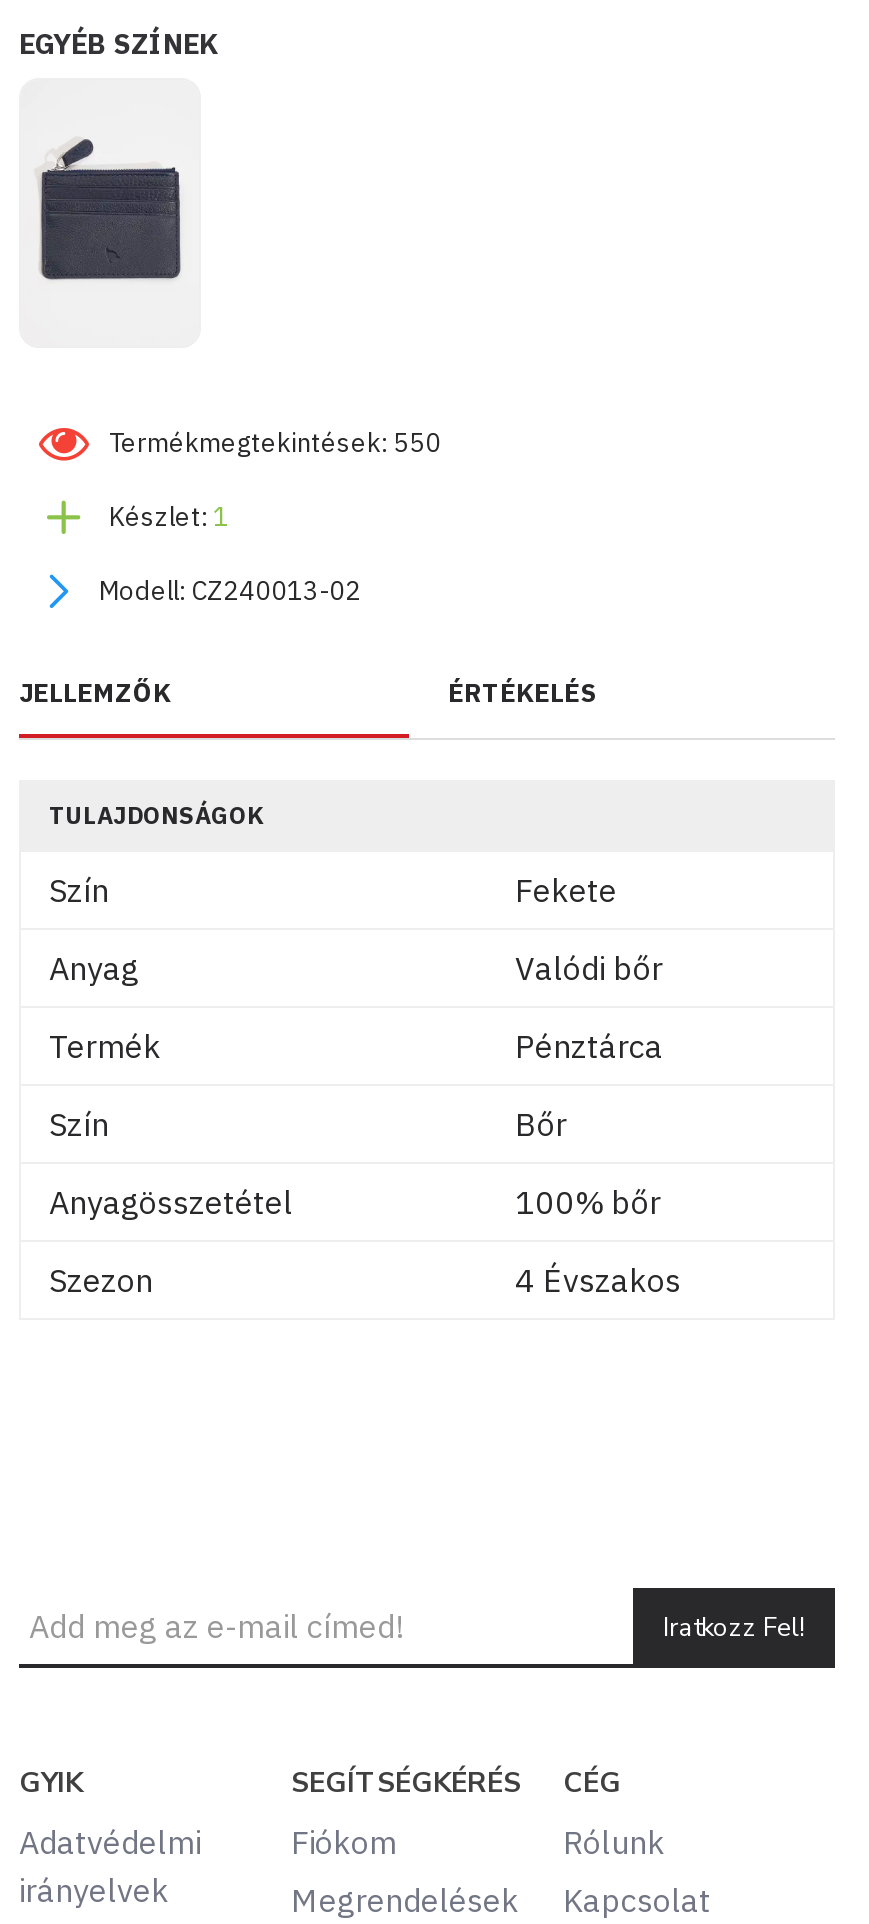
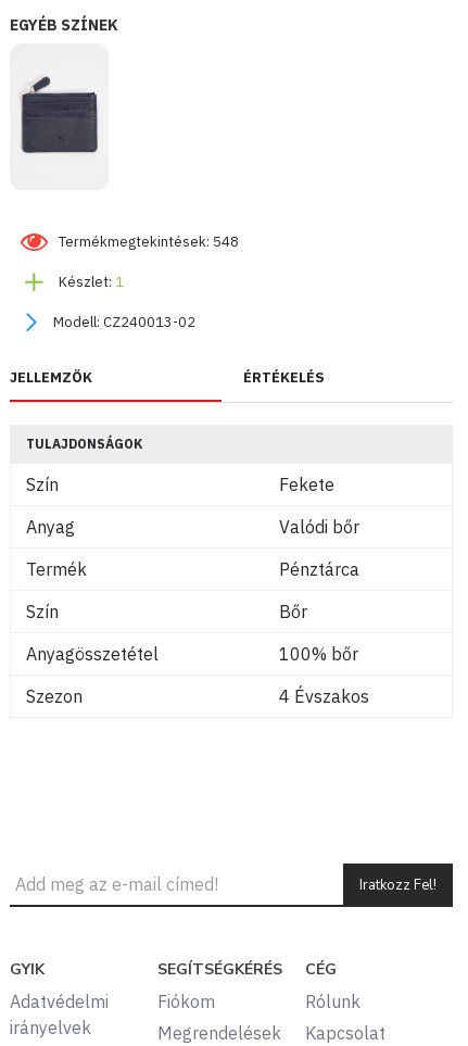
[109,425,441,459] Termékmegtekintések: 550 -> [59,232,239,250] Termékmegtekintések: 548

